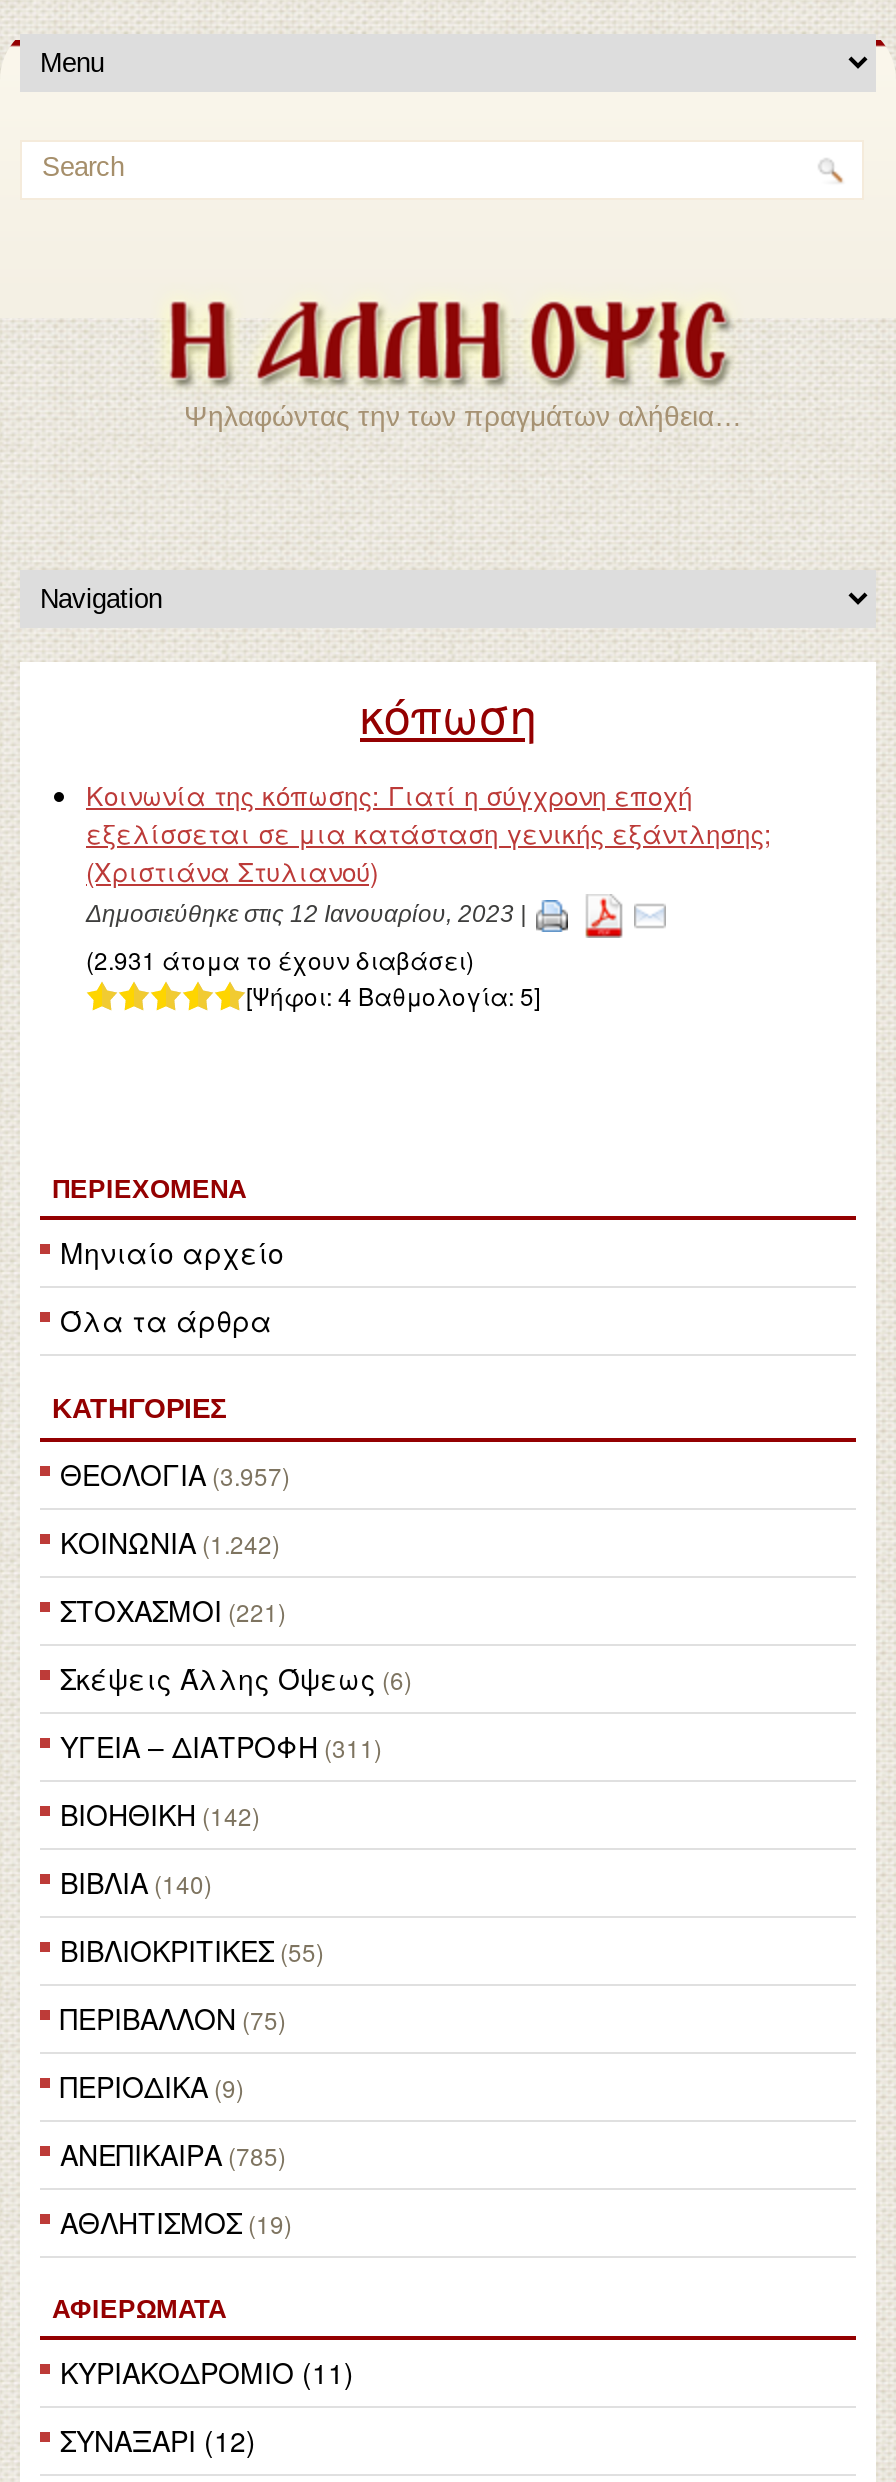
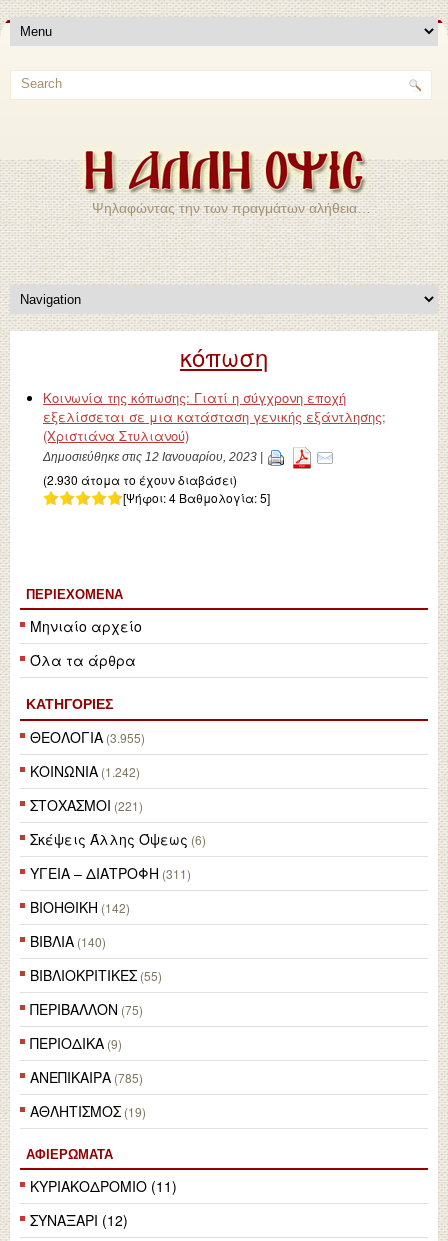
[86,942,474,976] (2.931 άτομα το έχουν διαβάσει) -> [43,471,237,488] (2.930 άτομα το έχουν διαβάσει)
[60,1454,290,1494] ΘΕΟΛΟΓΙΑ (3.957) -> [30,727,145,747] ΘΕΟΛΟΓΙΑ (3.955)

